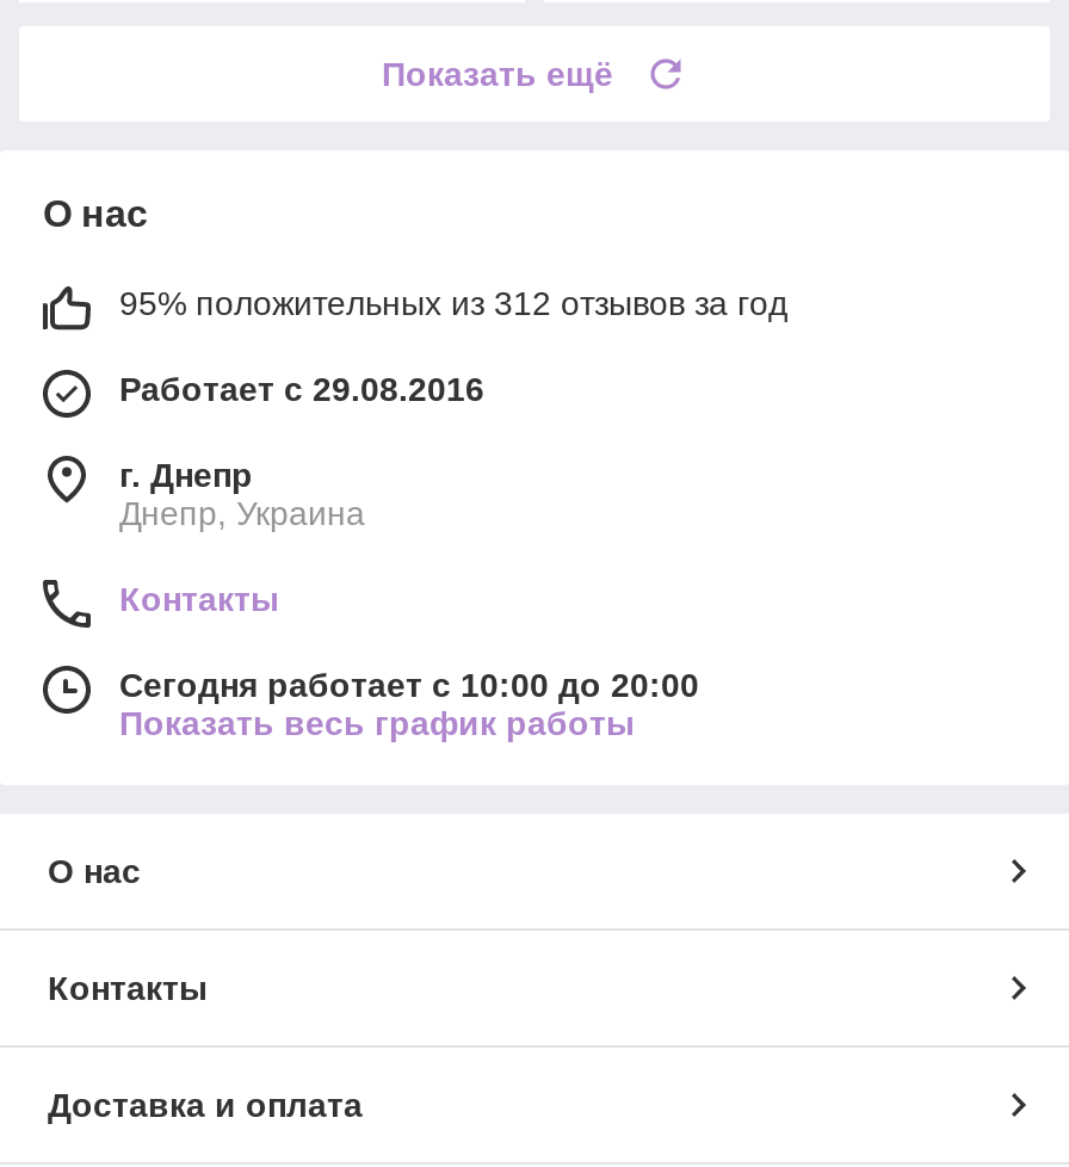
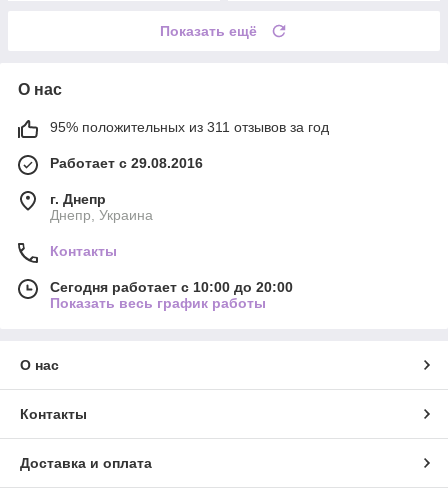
[119,283,787,321] 95% положительных из 312 отзывов за год -> [50,119,329,135] 95% положительных из 311 отзывов за год

